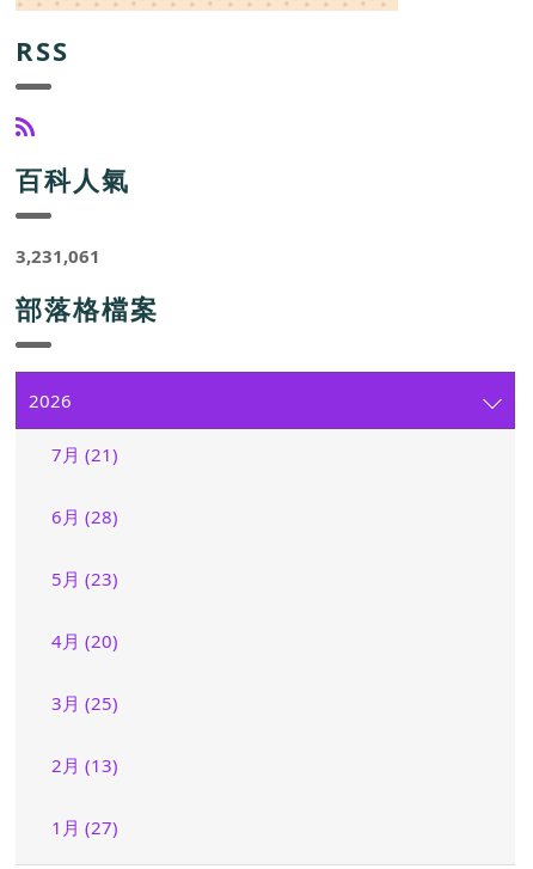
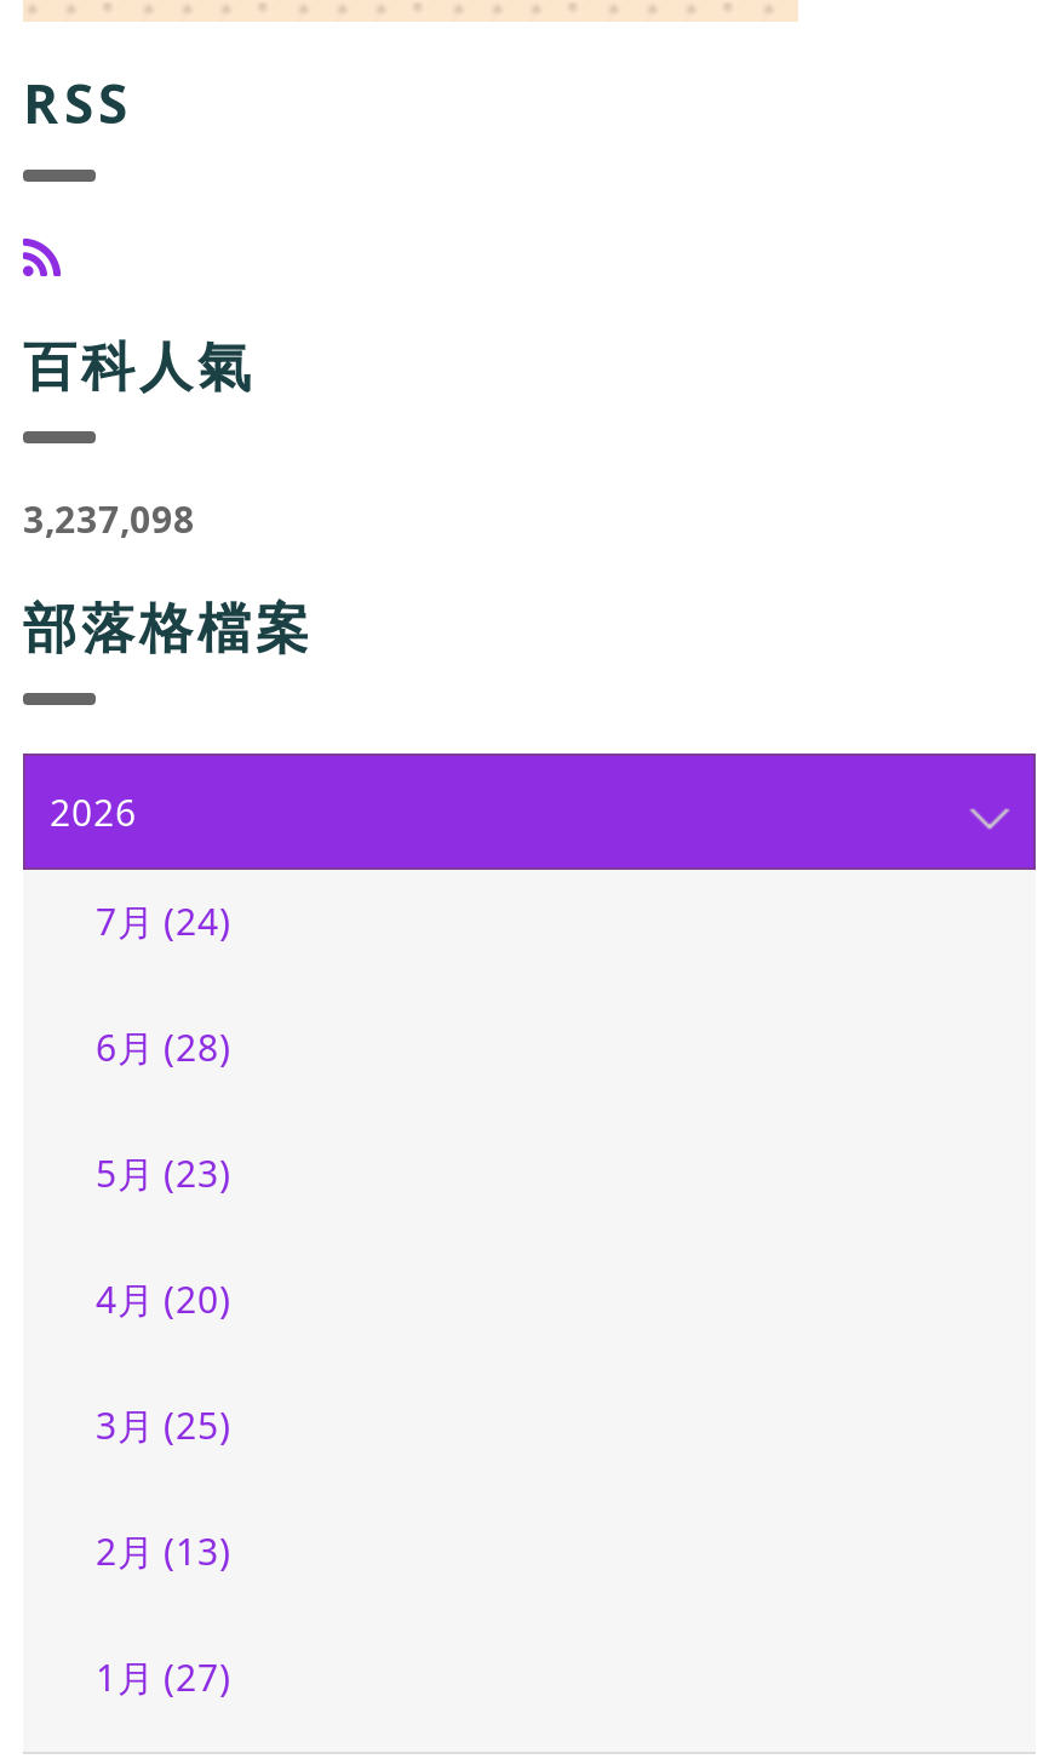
[16,244,100,268] 3,231,061 -> [23,494,195,543] 3,237,098
[51,442,118,466] 7月 (21) -> [96,896,231,945] 7月 (24)

